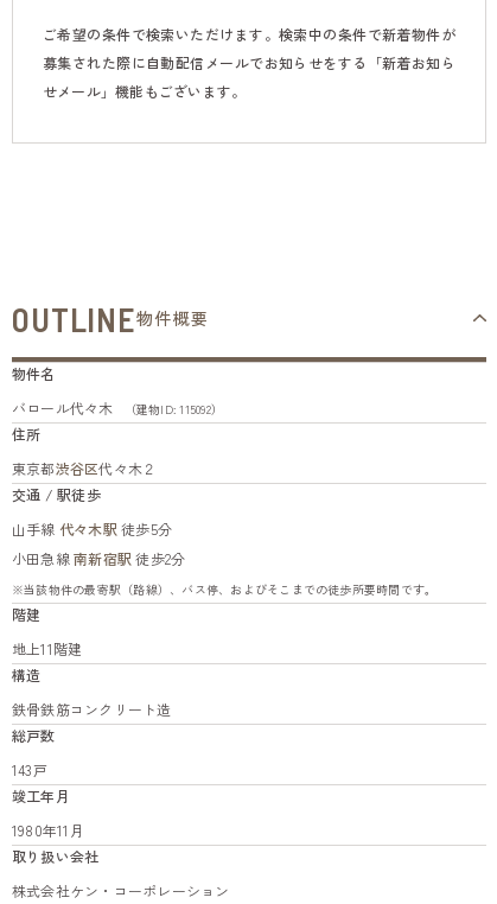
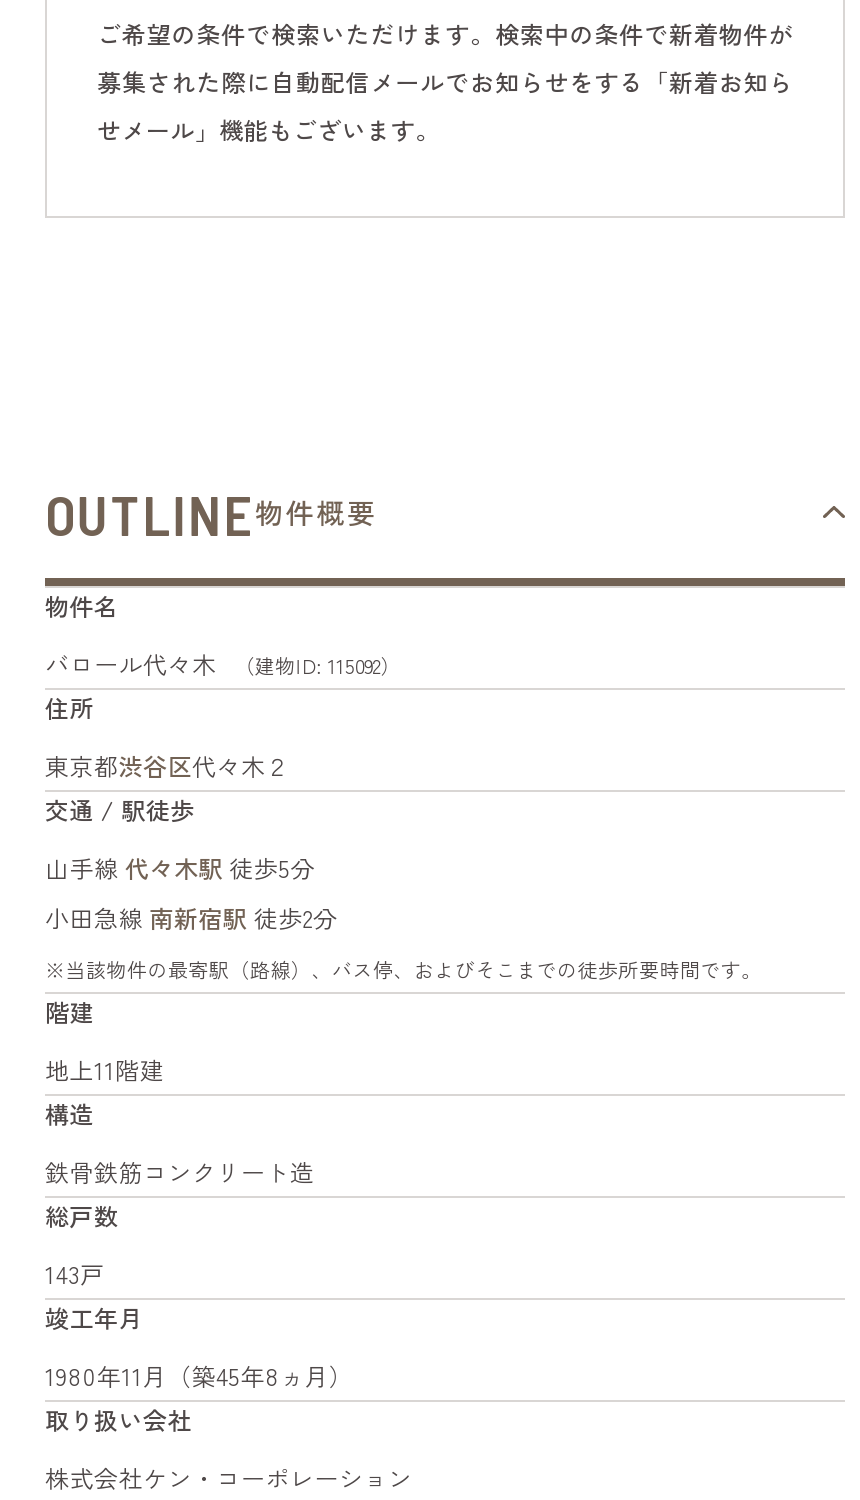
[12,820,84,840] 1980年11月 -> [45,1358,353,1392] 1980年11月（築45年8ヵ月）

